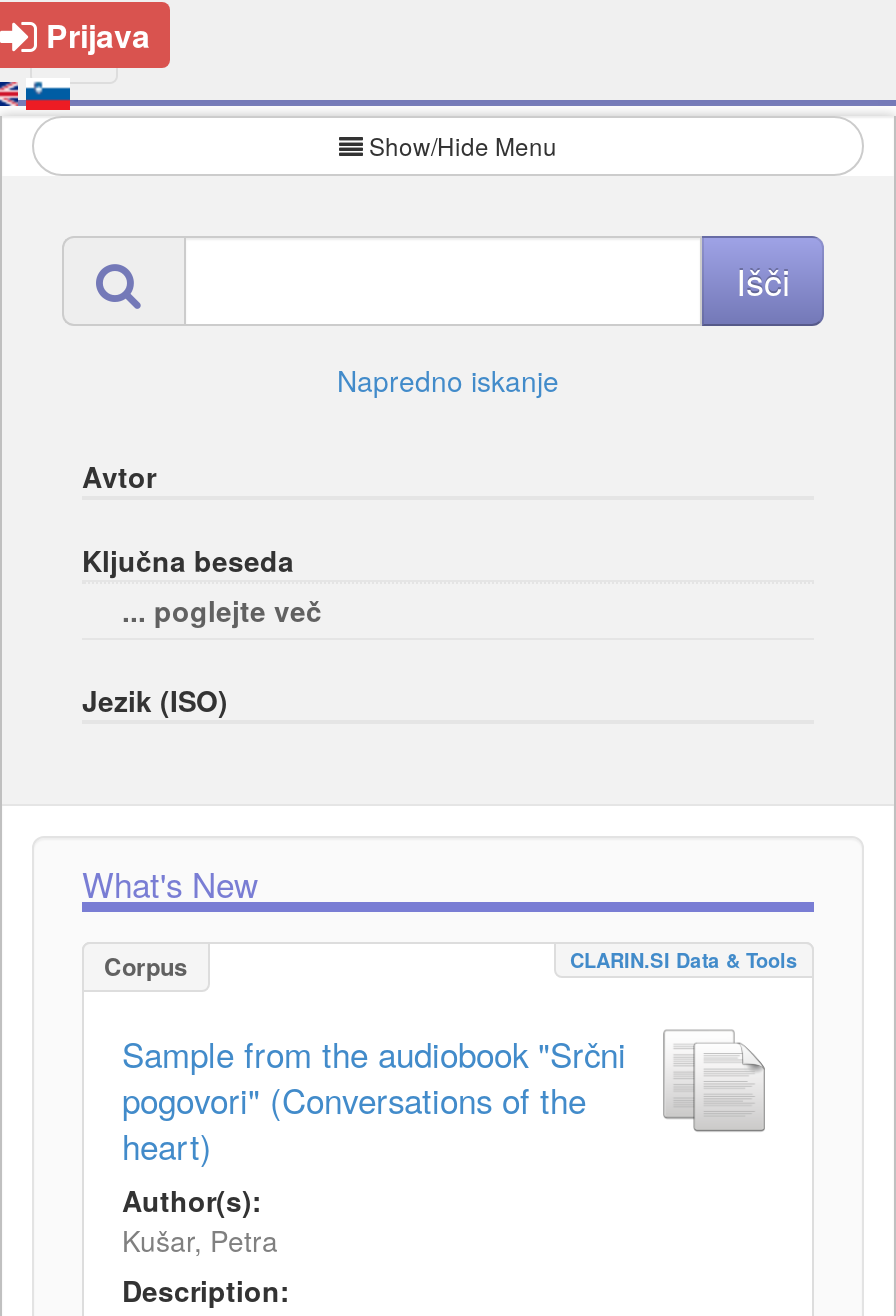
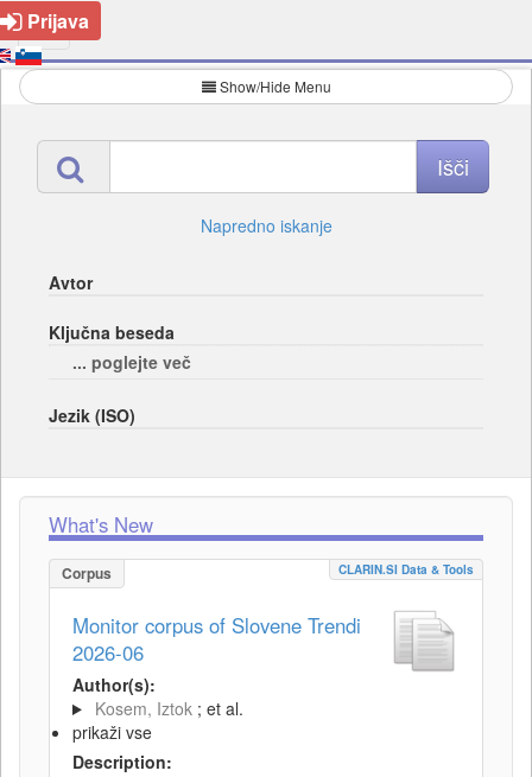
[122,1030,626,1170] Sample from the audiobook "Srčni | pogovori" (Conversations of the | heart) -> [72,611,361,667] Monitor corpus of Slovene Trendi | 2026-06
moved [122,1180,262,1220] -> [72,673,156,696]: Author(s):
[122,1220,278,1260] Kušar, Petra -> [72,696,243,744] Kosem, Iztok ; et al. | prikaži vse

